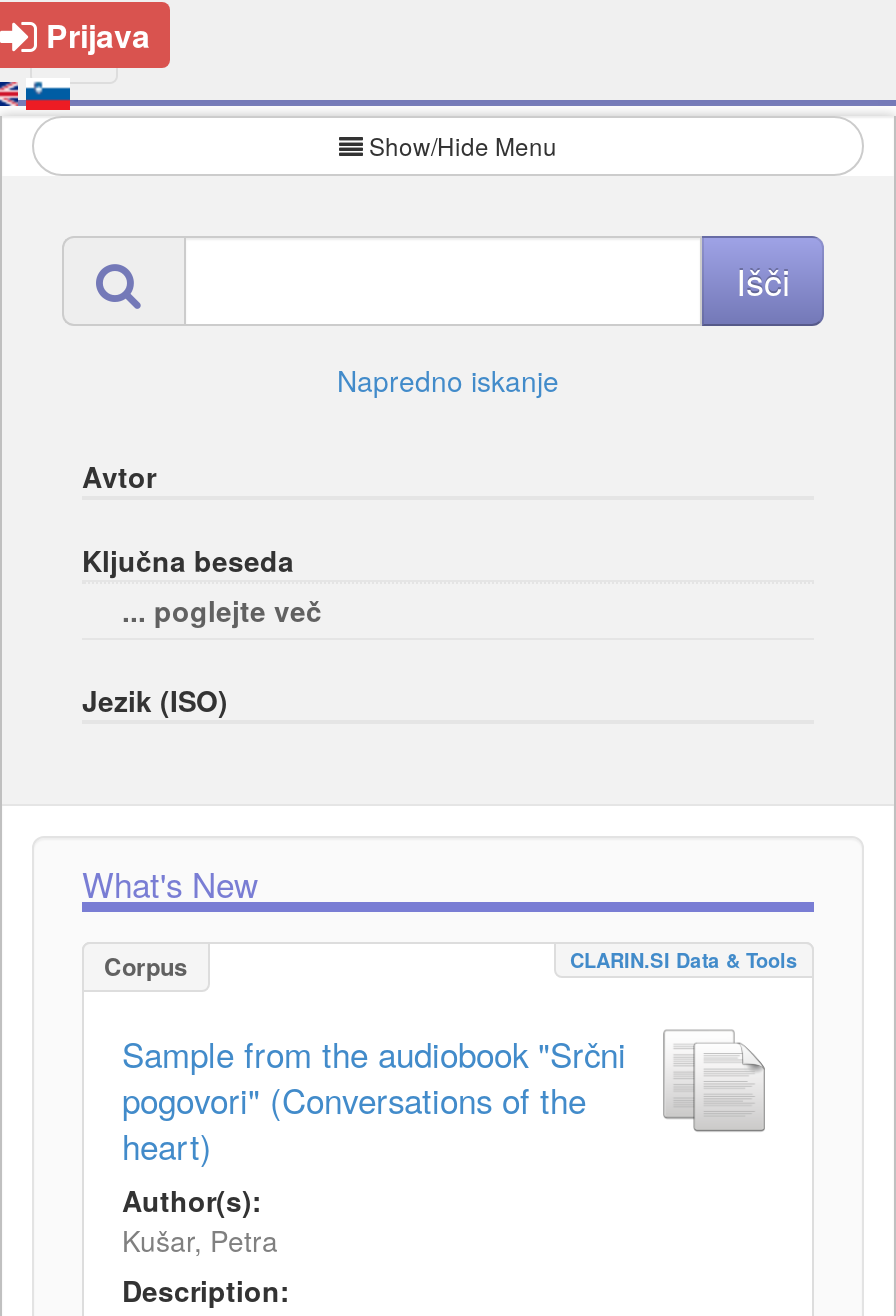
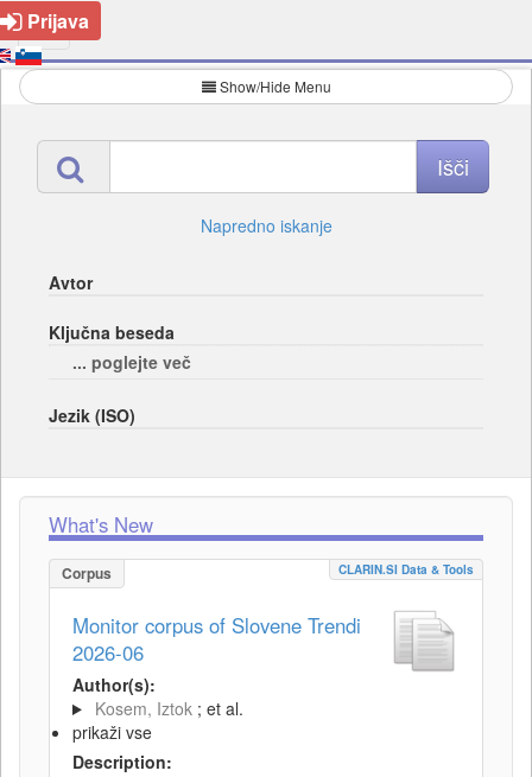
[122,1030,626,1170] Sample from the audiobook "Srčni | pogovori" (Conversations of the | heart) -> [72,611,361,667] Monitor corpus of Slovene Trendi | 2026-06
moved [122,1180,262,1220] -> [72,673,156,696]: Author(s):
[122,1220,278,1260] Kušar, Petra -> [72,696,243,744] Kosem, Iztok ; et al. | prikaži vse

